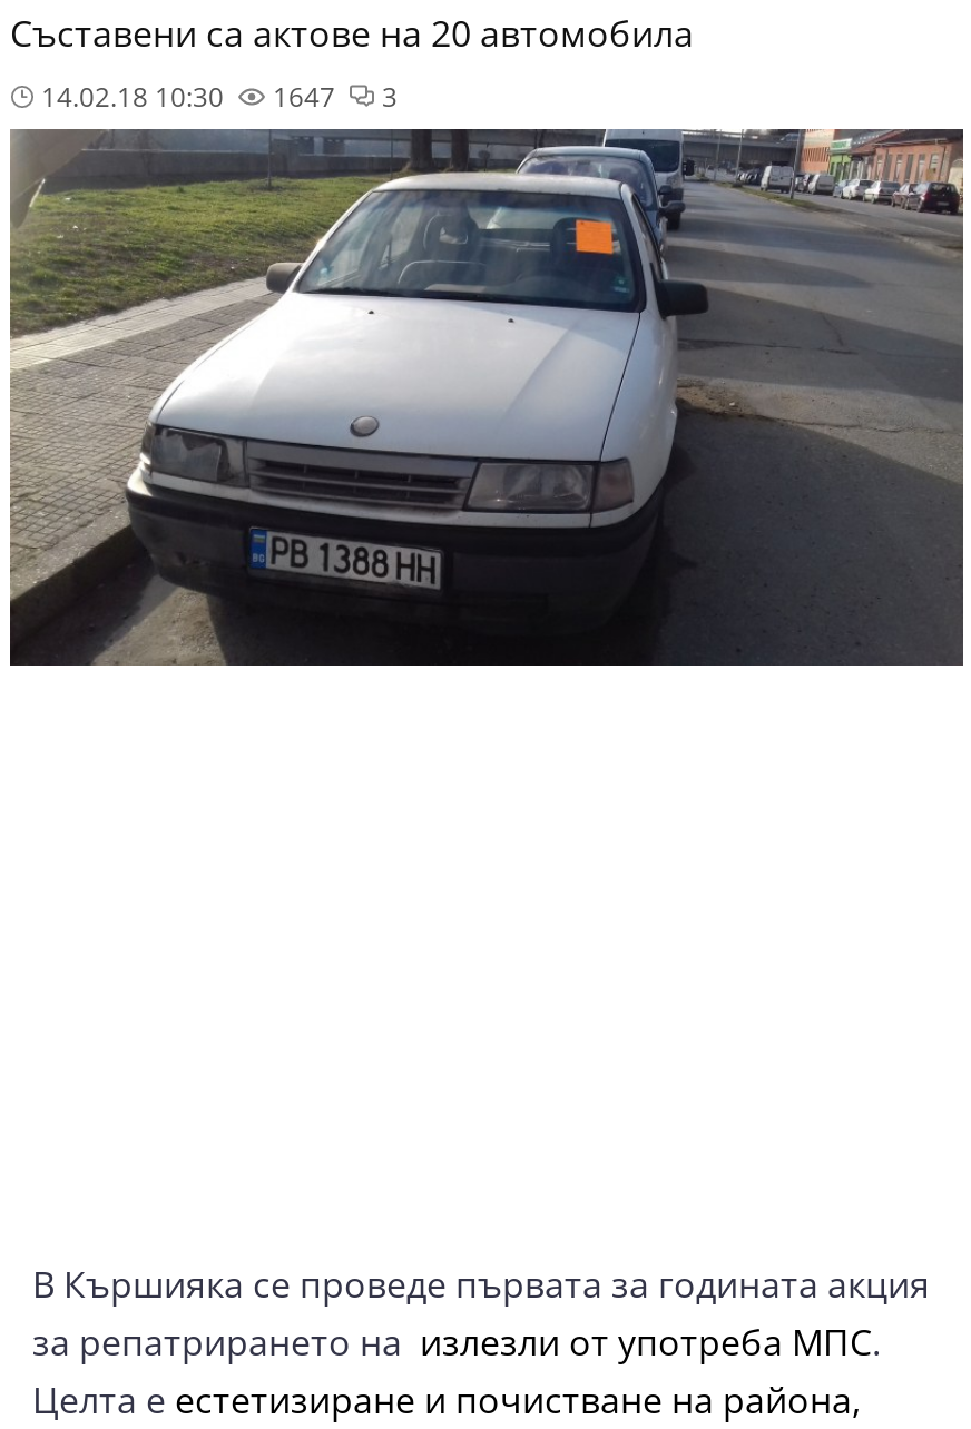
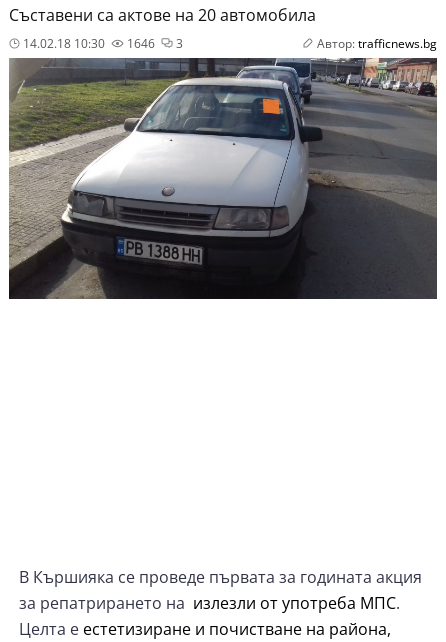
[266,78,335,116] 1647 -> [124,35,155,52] 1646
none -> [317,35,437,52] Автор: trafficnews.bg

